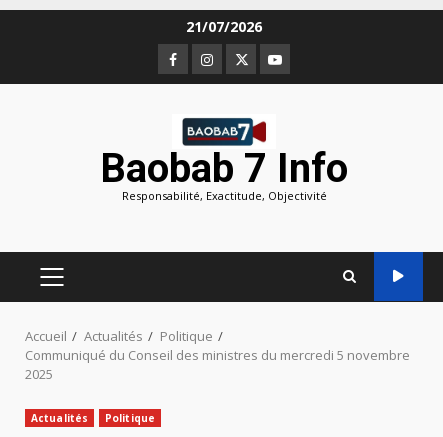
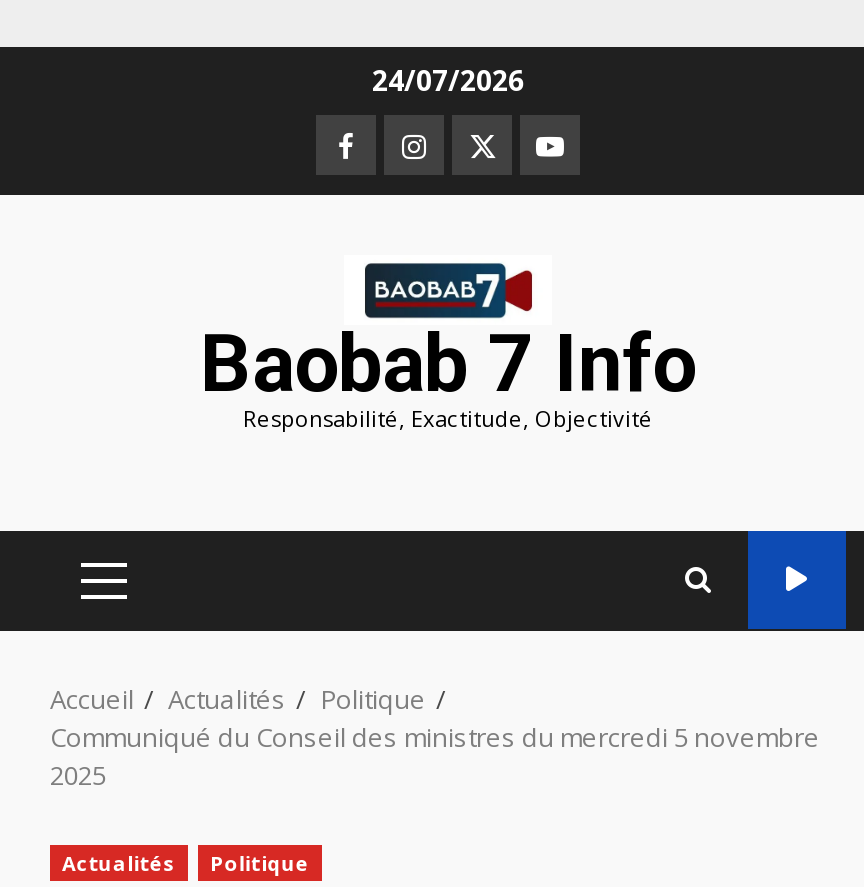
[186,17,262,36] 21/07/2026 -> [372,61,524,99] 24/07/2026

